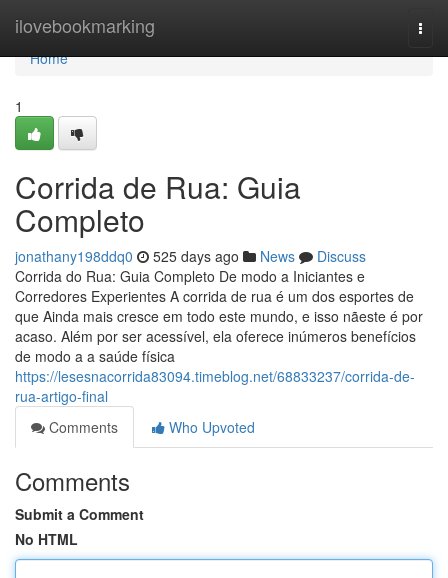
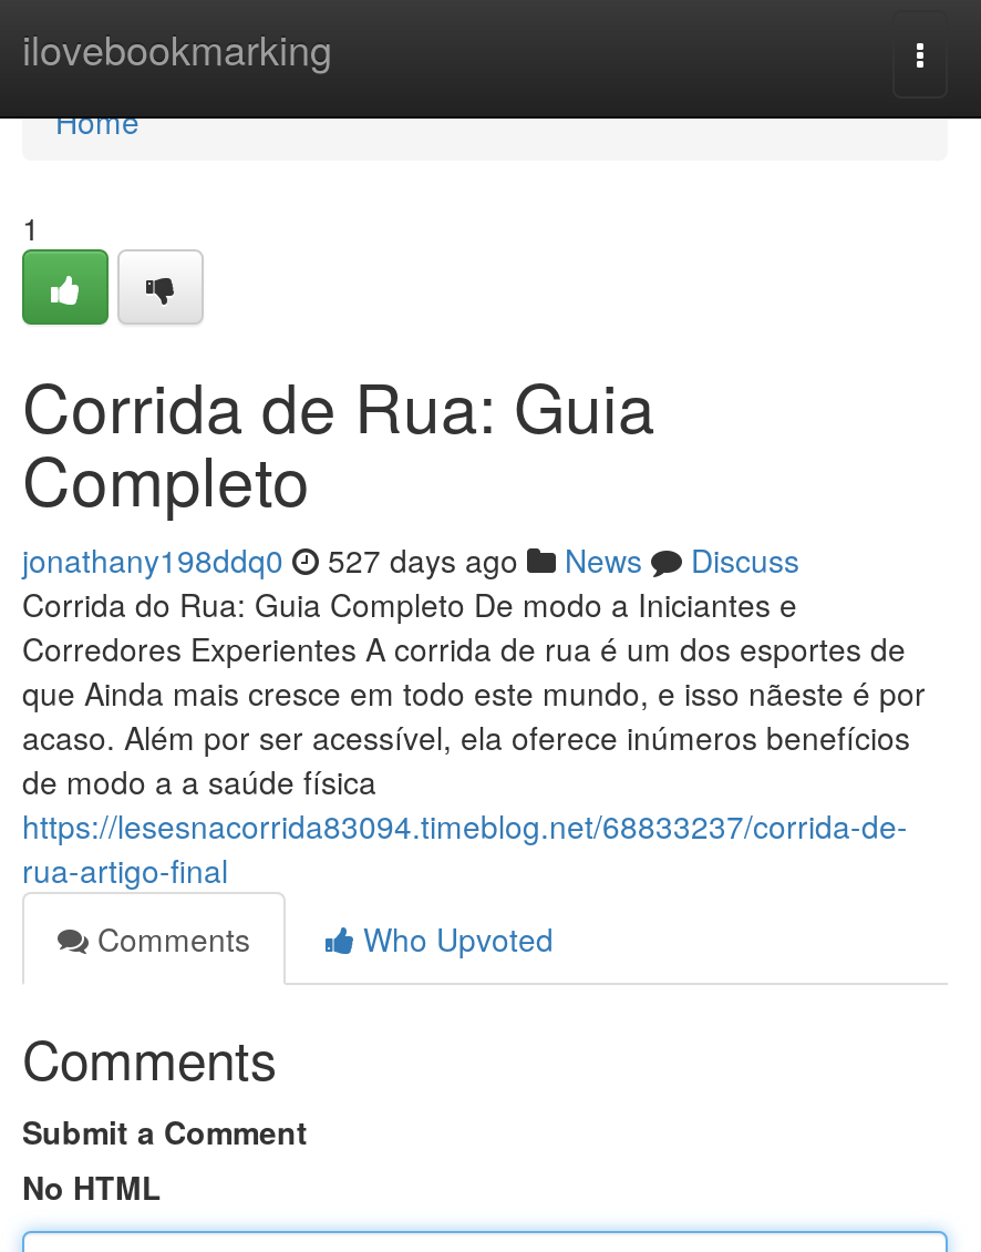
[15,246,366,266] jonathany198ddq0 525 days ago News Discuss -> [22,537,799,582] jonathany198ddq0 527 days ago News Discuss

